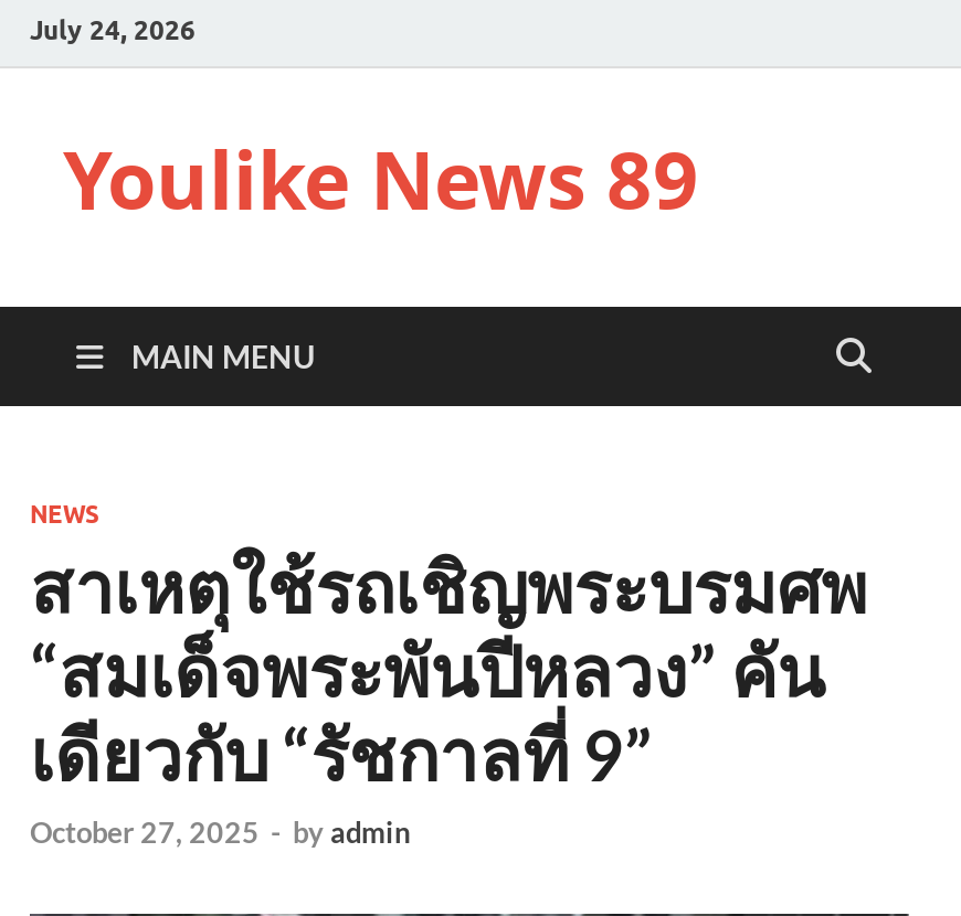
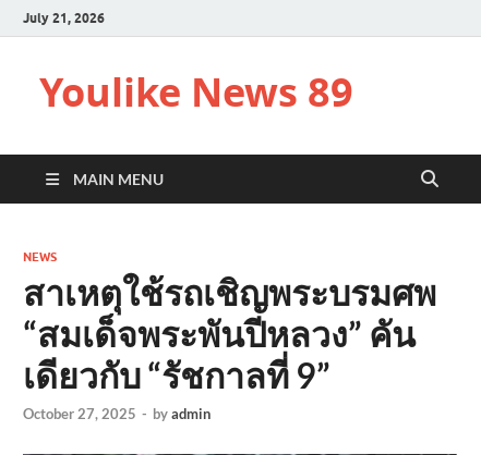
[30,12,196,45] July 24, 2026 -> [23,9,105,26] July 21, 2026

